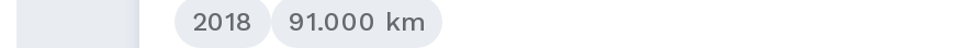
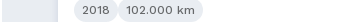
[192,7,425,38] 2018 91.000 km -> [82,3,195,17] 2018 102.000 km

